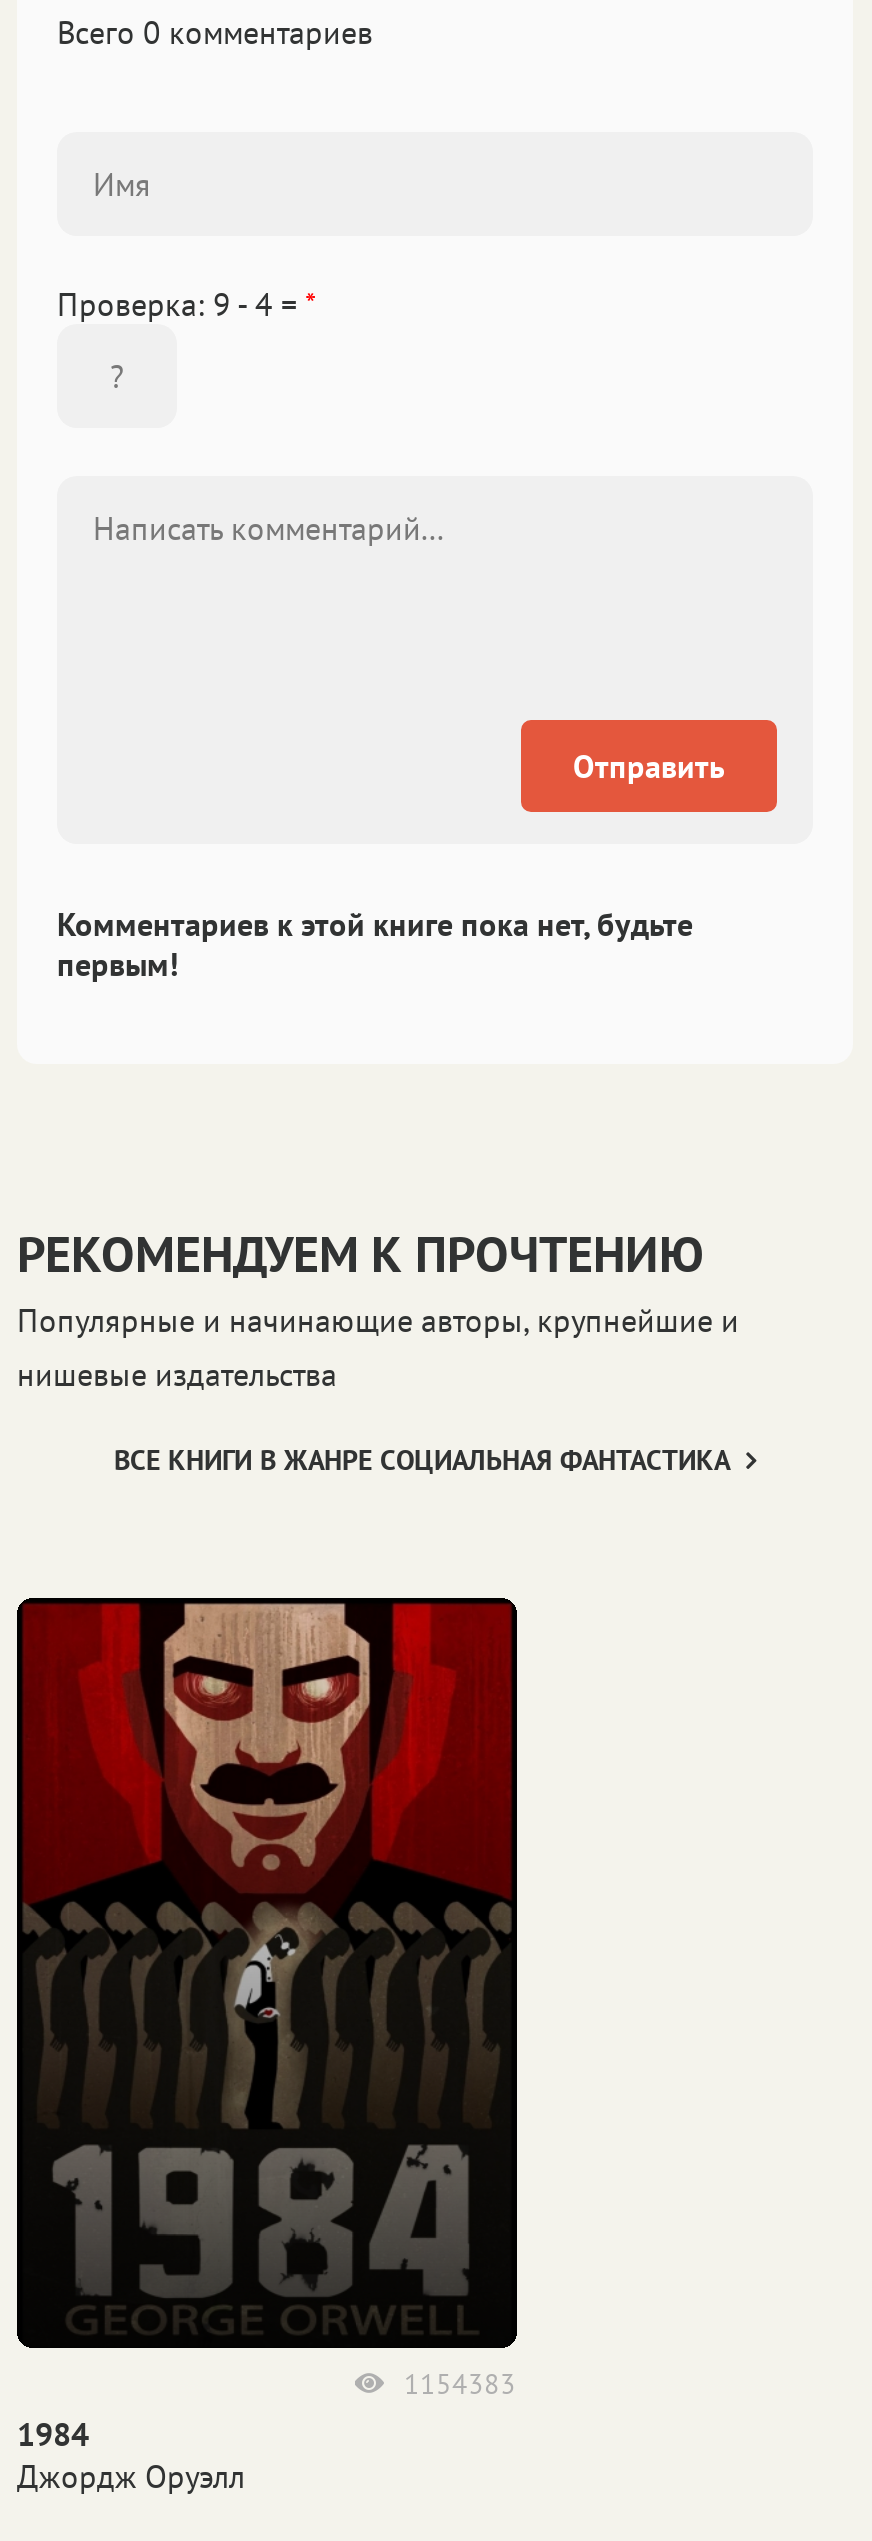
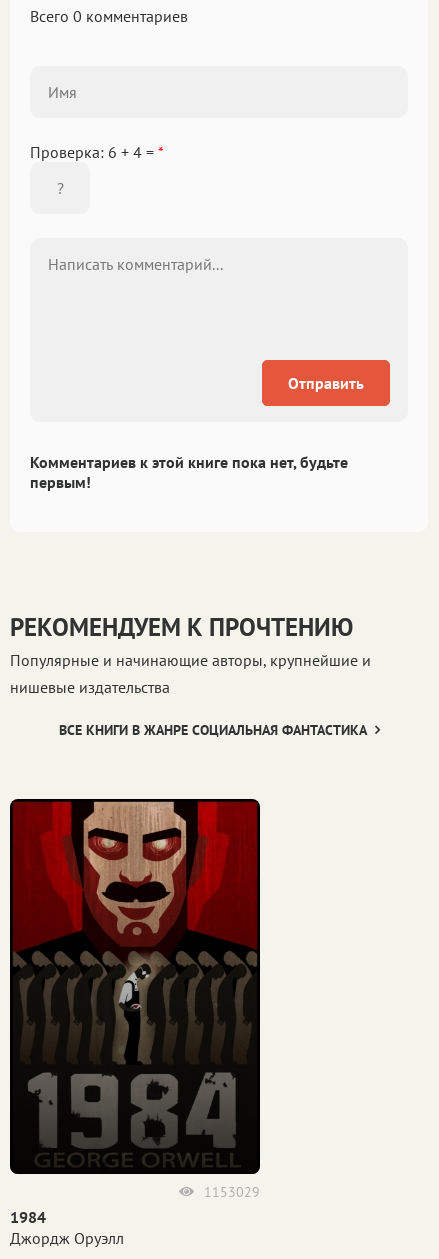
[57,283,317,323] Проверка: 9 - 4 = * -> [30,142,164,162] Проверка: 6 + 4 = *
[404,2365,516,2401] 1154383 -> [203,1183,259,1201] 1153029

